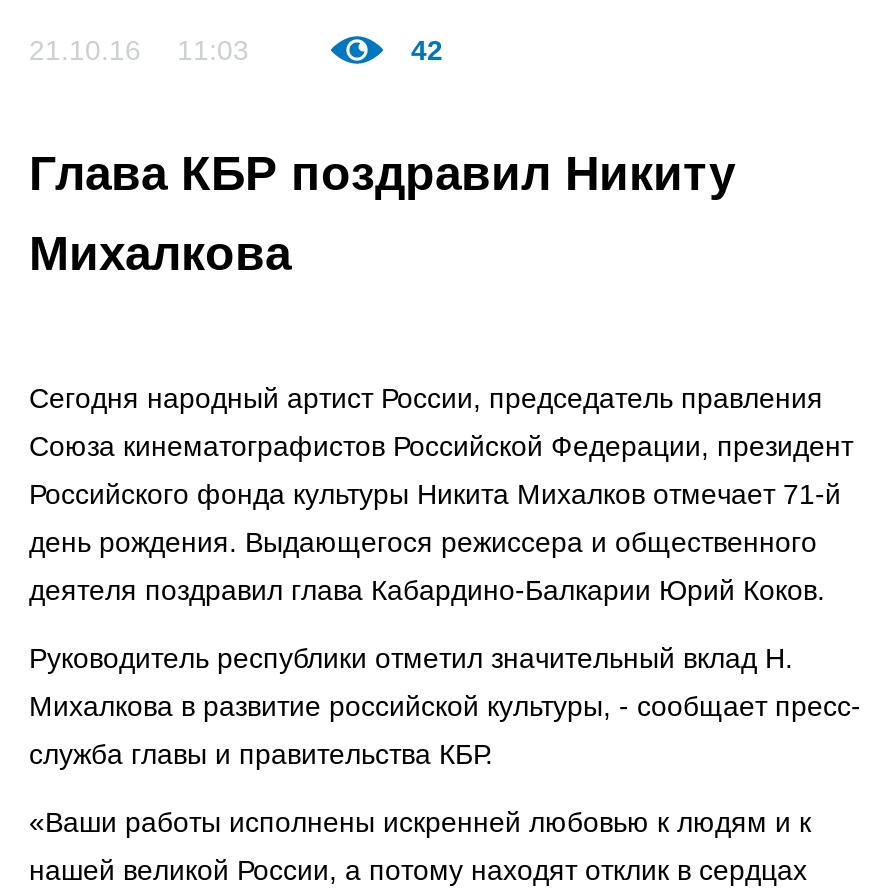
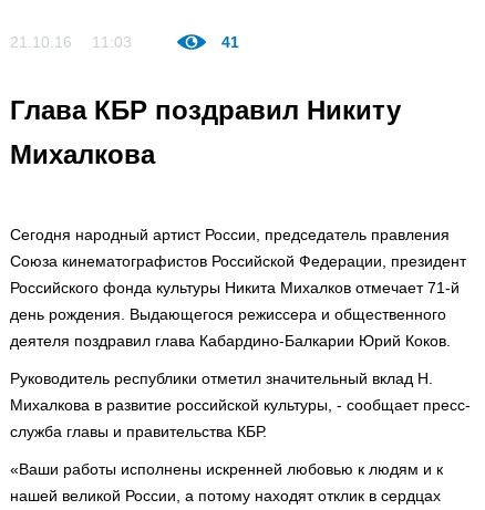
[411,34,443,66] 42 -> [221,33,239,51] 41

